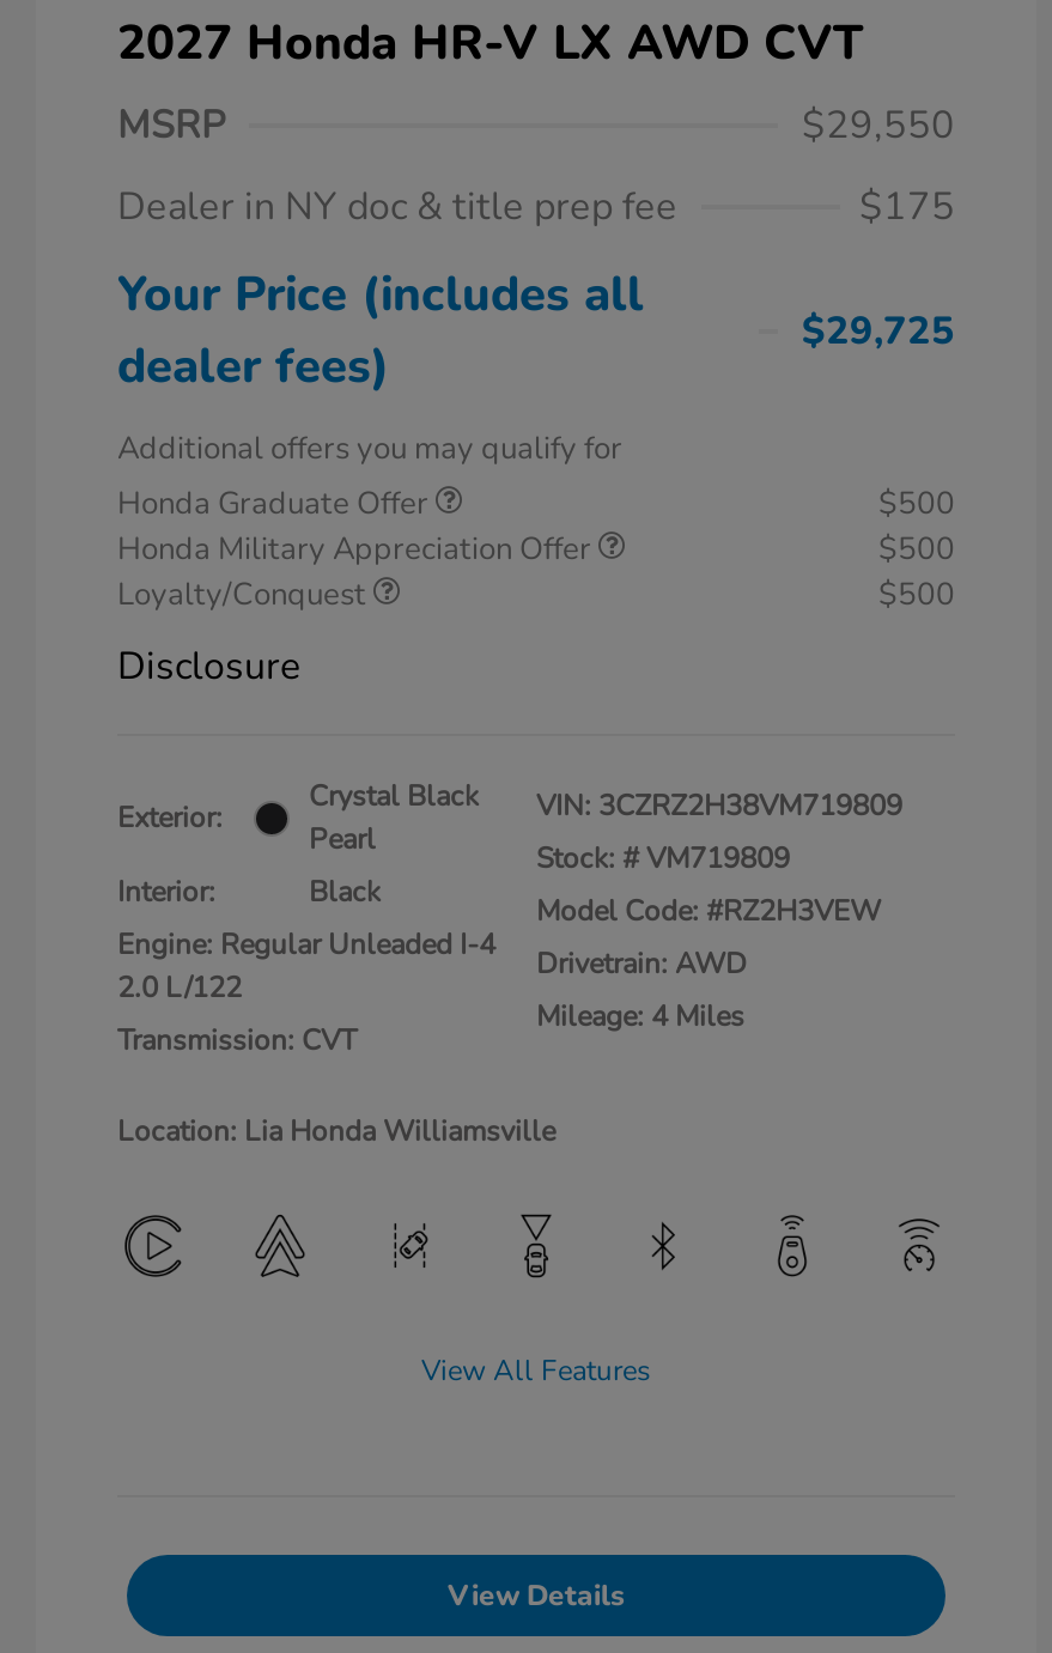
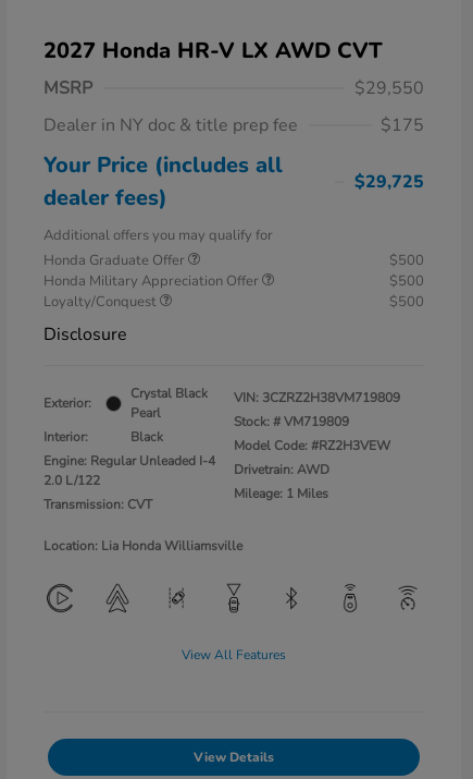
[536,998,744,1036] Mileage: 4 Miles -> [234,485,328,502] Mileage: 1 Miles

